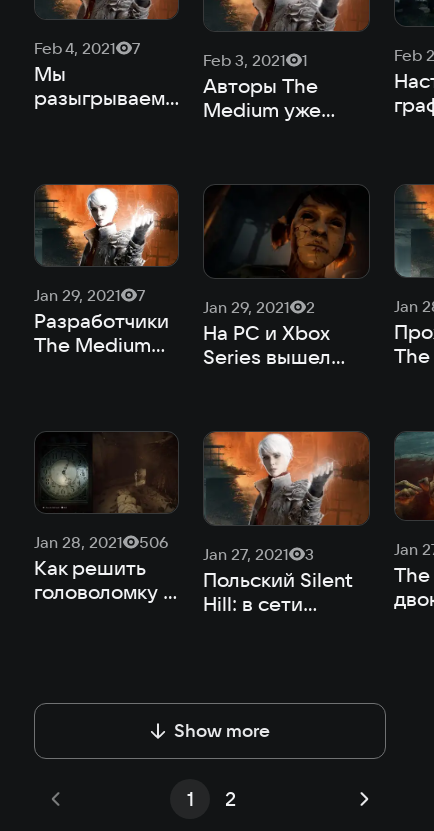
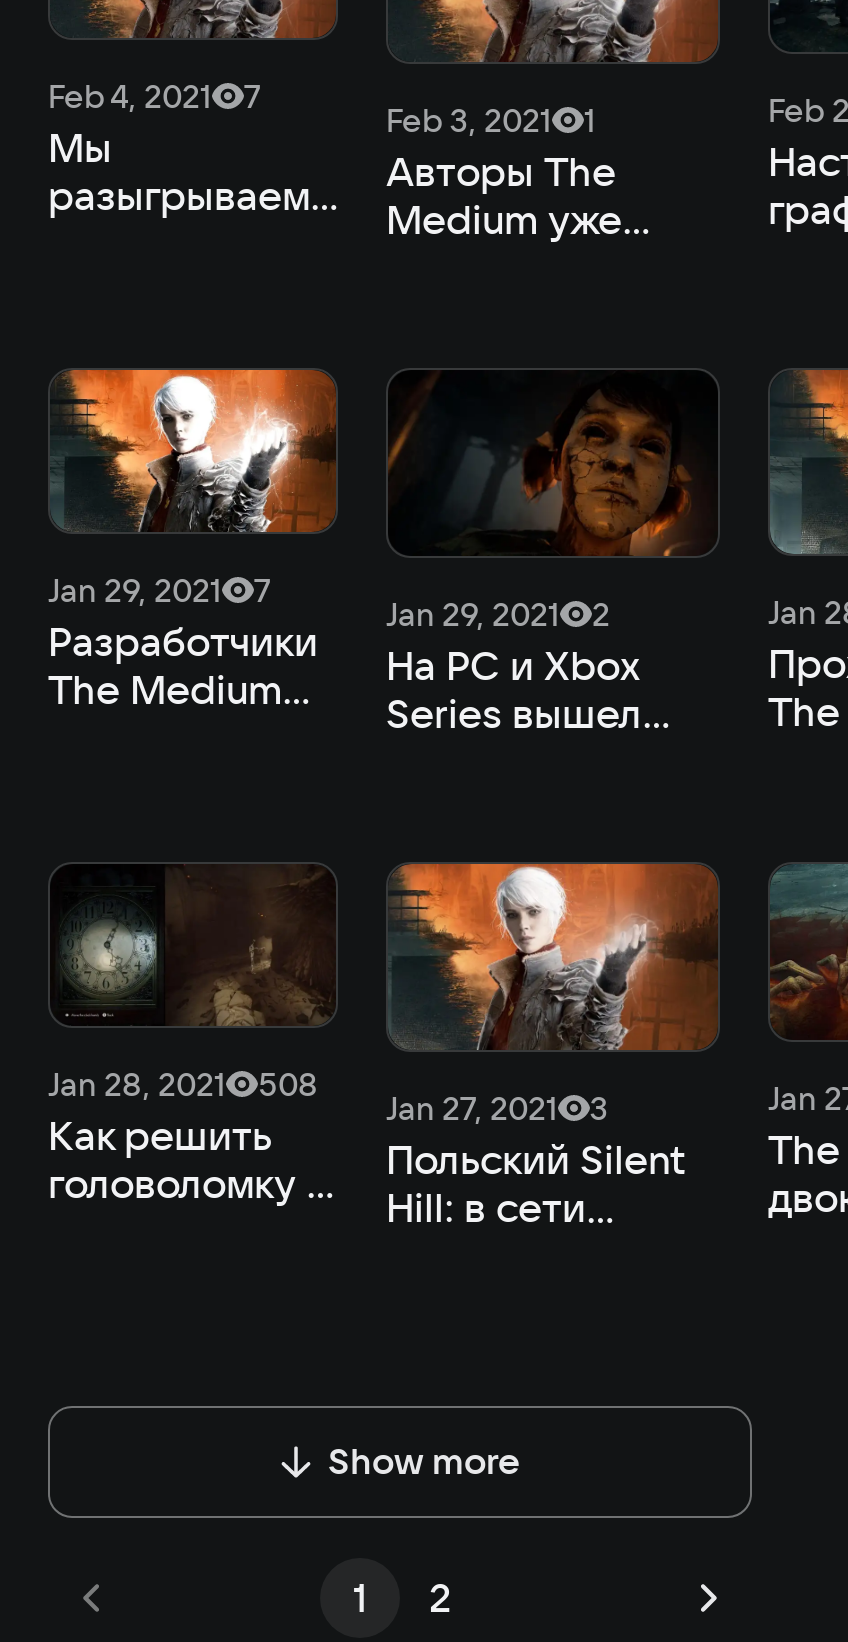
[34,532,168,552] Jan 28, 2021 506 -> [48,1064,318,1104] Jan 28, 2021 508

